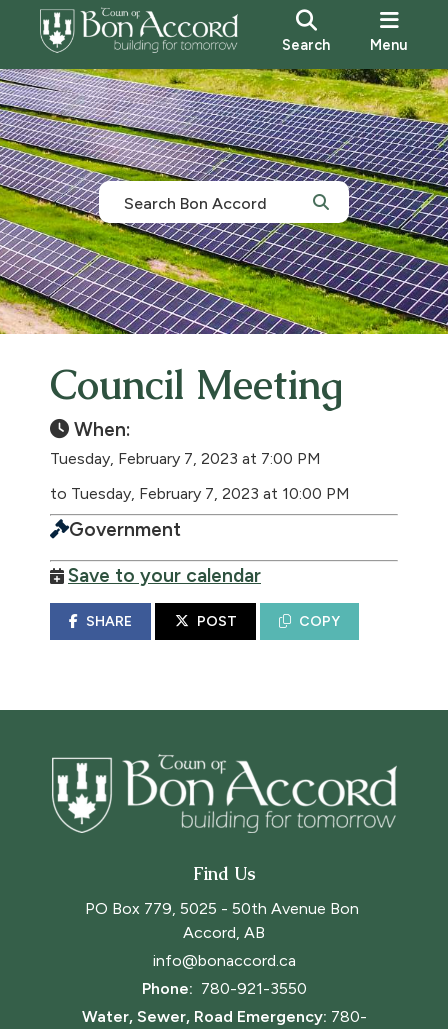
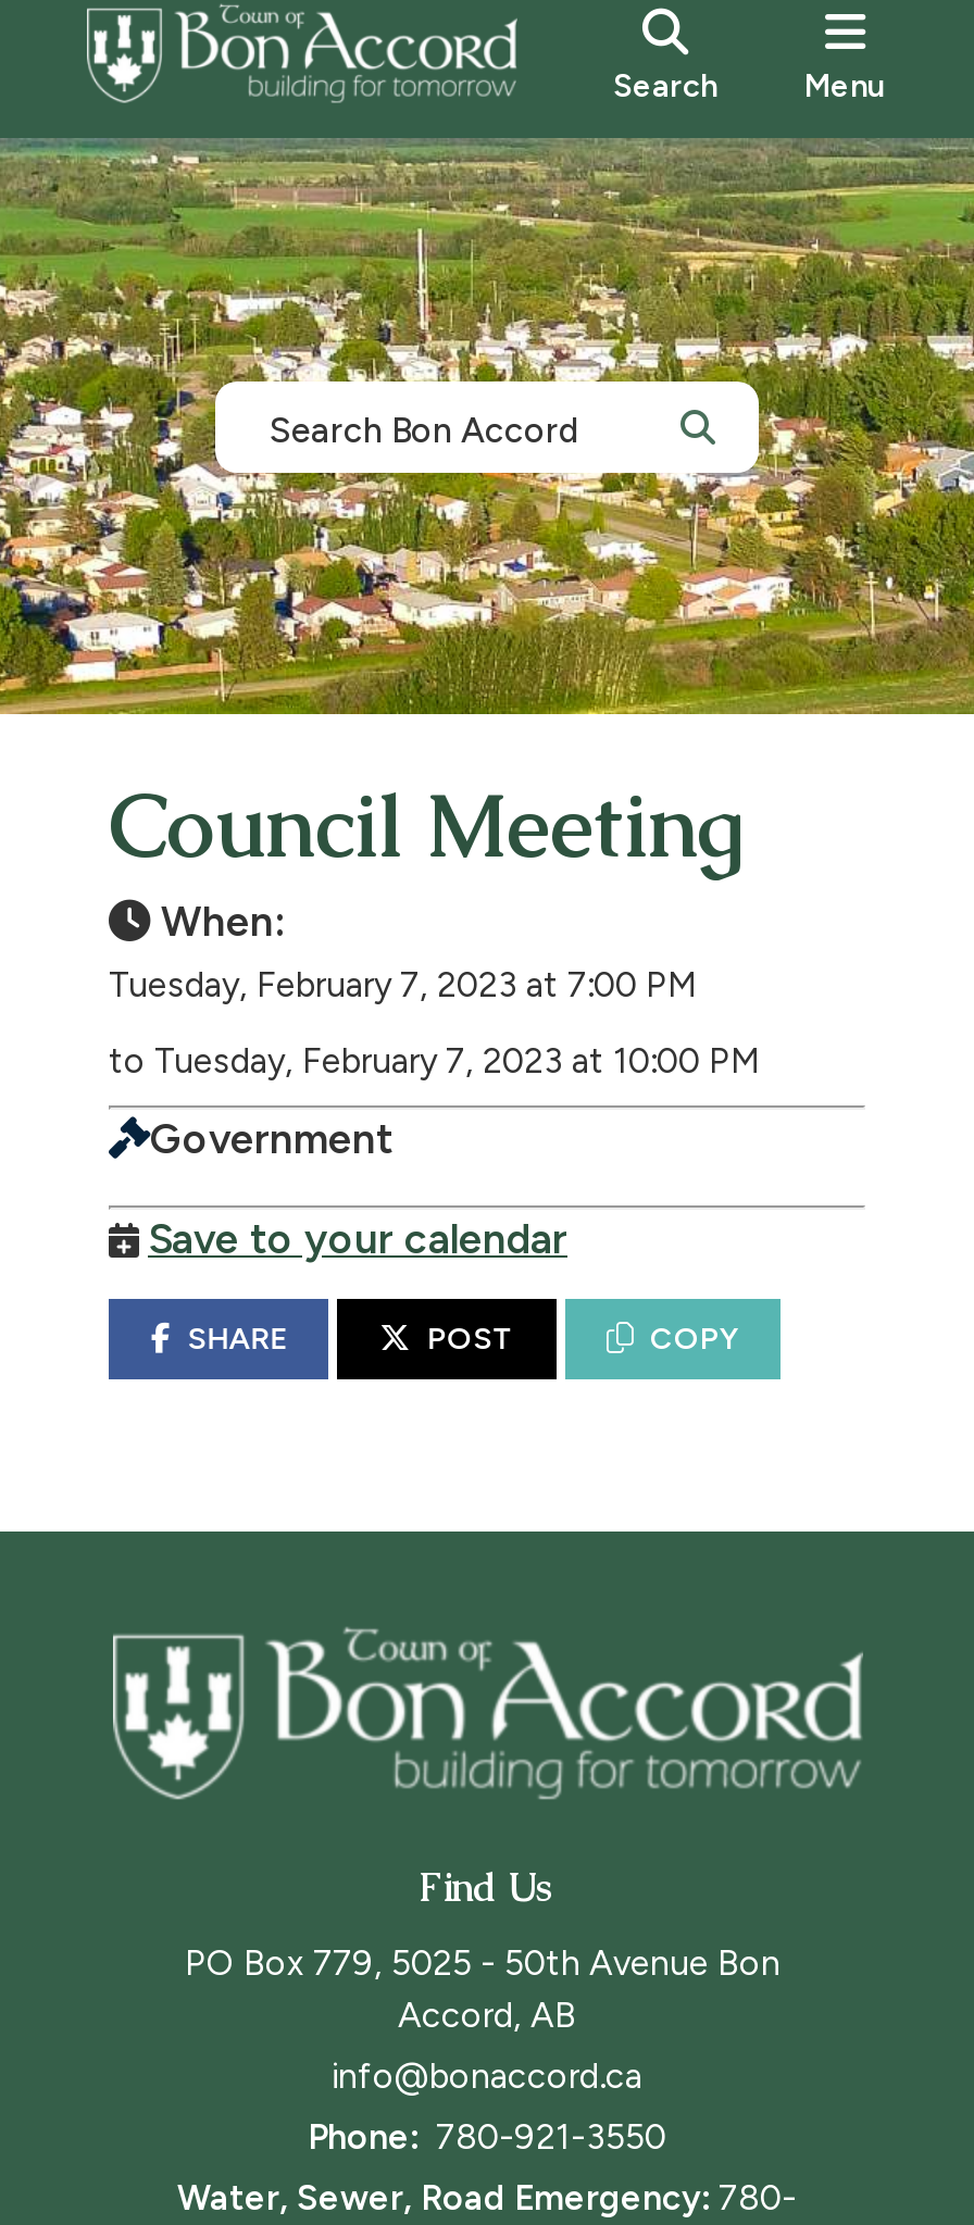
[3,69,445,335] [image] -> [7,138,967,716] [image]

